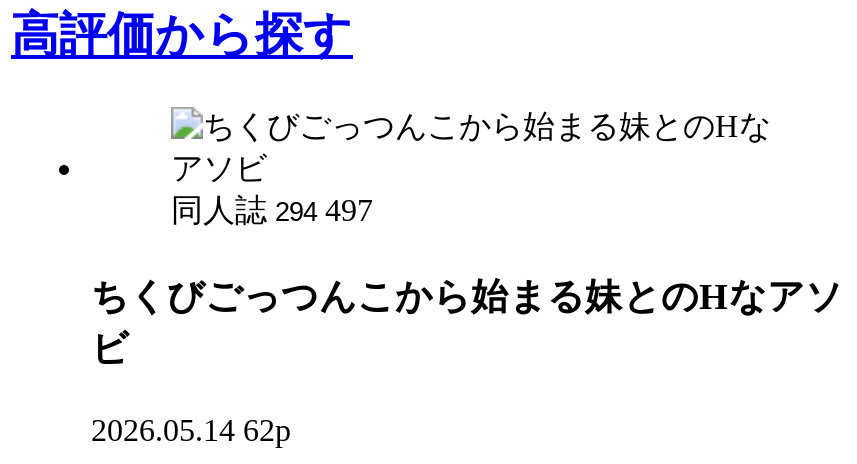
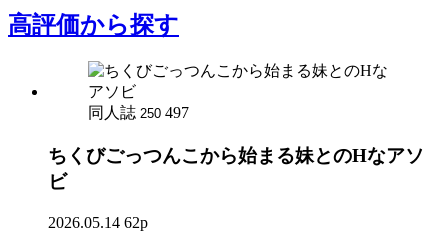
[171,193,373,227] 同人誌 294 497 -> [88,104,189,121] 同人誌 250 497

